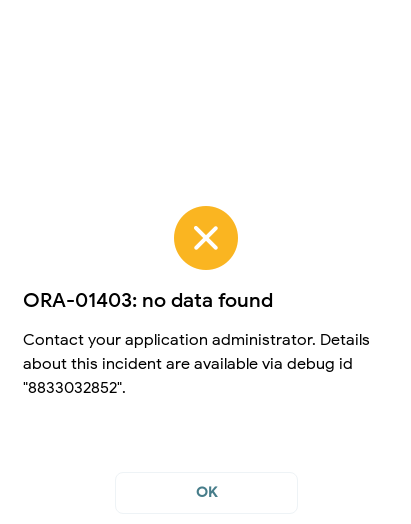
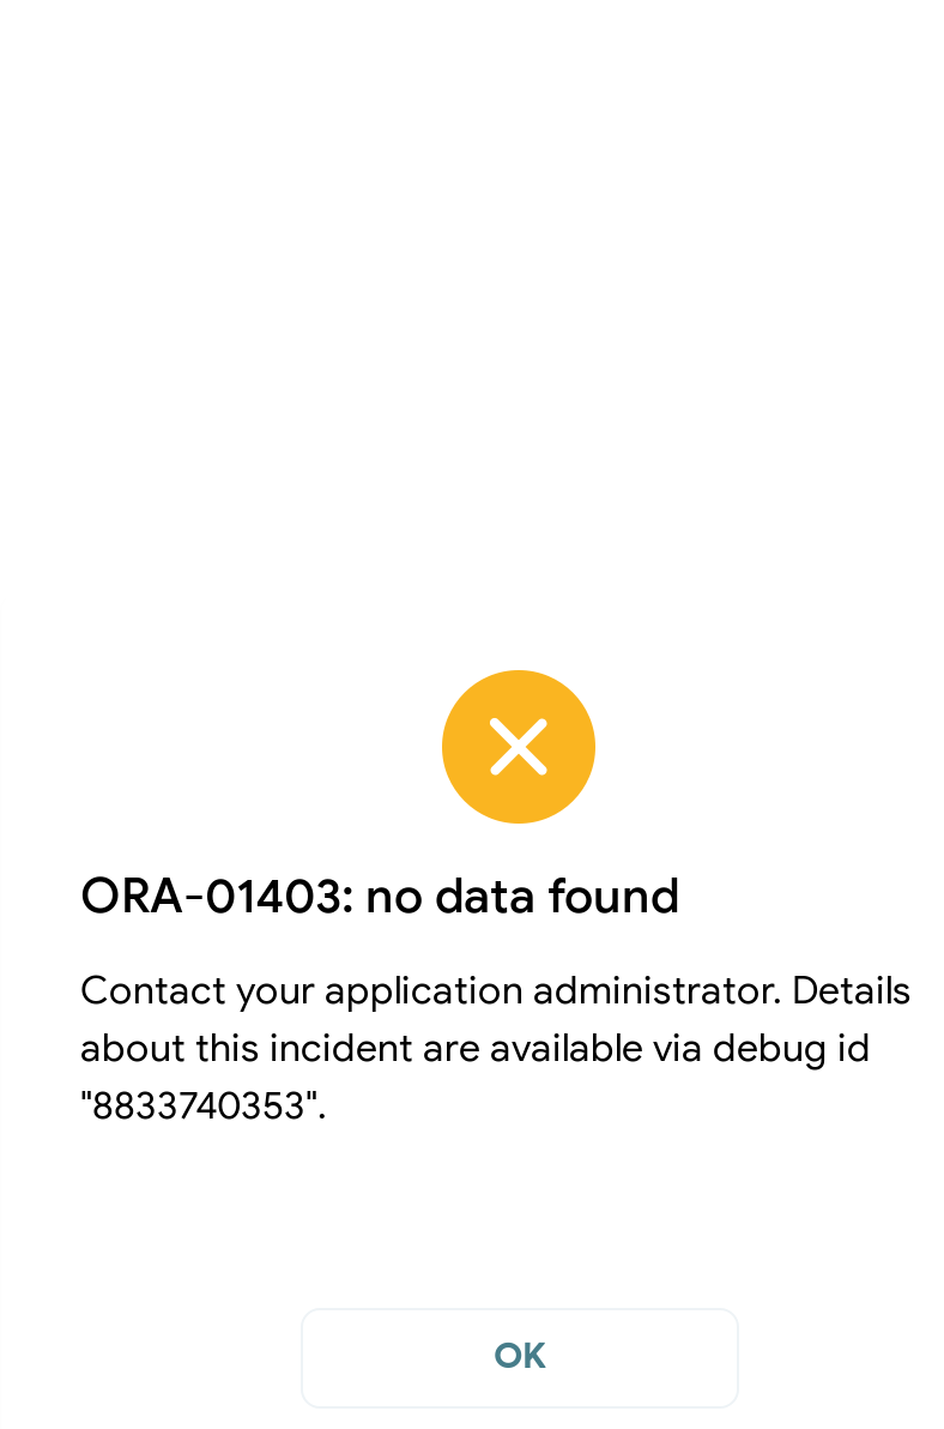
[23,378,126,398] "8833032852". -> [80,1083,327,1130] "8833740353".

